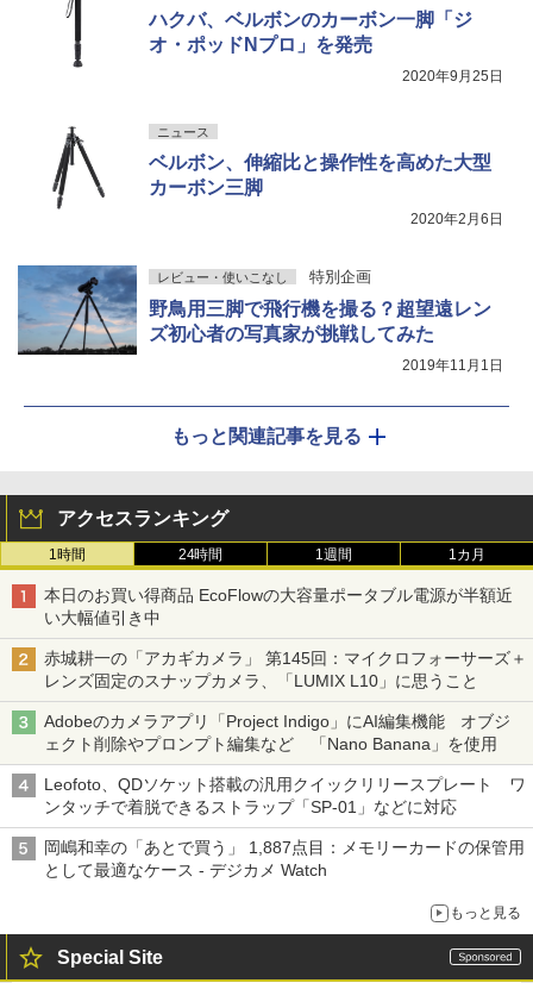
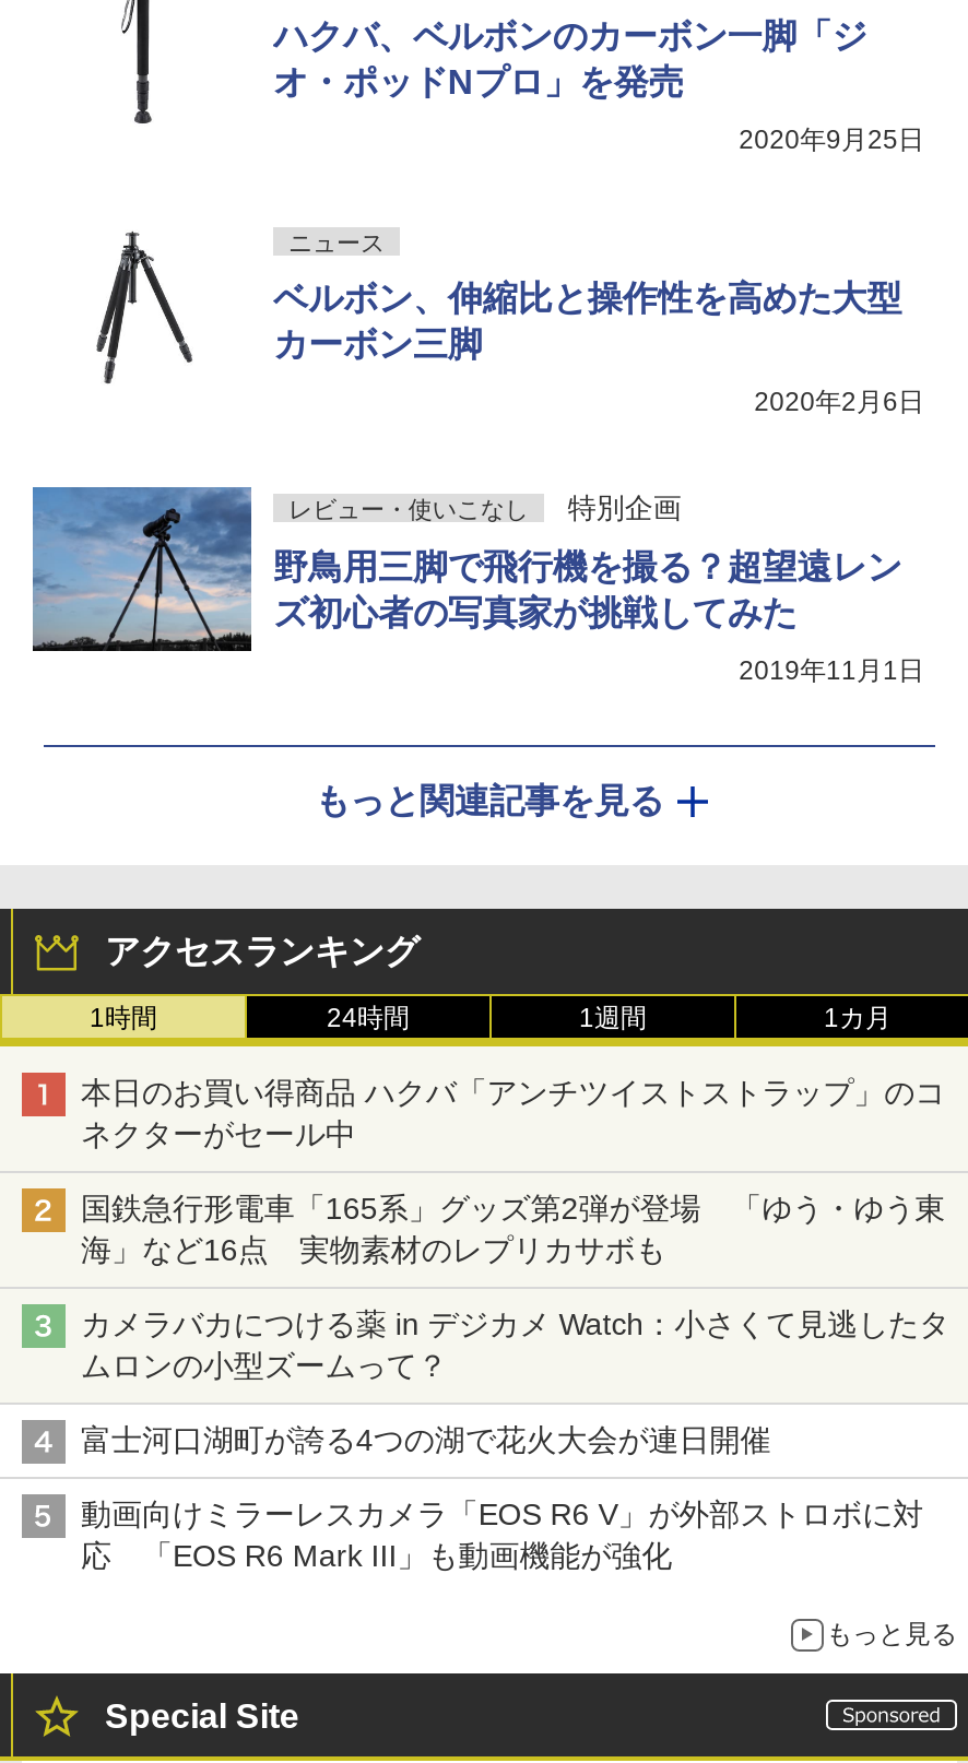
[44,585,512,627] 本日のお買い得商品 EcoFlowの大容量ポータブル電源が半額近 | い大幅値引き中 -> [81,1075,945,1151] 本日のお買い得商品 ハクバ「アンチツイストストラップ」のコ | ネクターがセール中
[44,648,527,690] 赤城耕一の「アカギカメラ」 第145回：マイクロフォーサーズ＋ | レンズ固定のスナップカメラ、「LUMIX L10」に思うこと -> [81,1190,945,1267] 国鉄急行形電車「165系」グッズ第2弾が登場 「ゆう・ゆう東 | 海」など16点 実物素材のレプリカサボも
[44,712,511,753] Adobeのカメラアプリ「Project Indigo」にAI編集機能 オブジ | ェクト削除やプロンプト編集など 「Nano Banana」を使用 -> [81,1306,949,1383] カメラバカにつける薬 in デジカメ Watch：小さくて見逃したタ | ムロンの小型ズームって？
[44,775,525,816] Leofoto、QDソケット搭載の汎用クイックリリースプレート ワ | ンタッチで着脱できるストラップ「SP-01」などに対応 -> [81,1422,771,1457] 富士河口湖町が誇る4つの湖で花火大会が連日開催
[44,838,524,879] 岡嶋和幸の「あとで買う」 1,887点目：メモリーカードの保管用 | として最適なケース - デジカメ Watch -> [81,1496,923,1573] 動画向けミラーレスカメラ「EOS R6 V」が外部ストロボに対 | 応 「EOS R6 Mark III」も動画機能が強化

